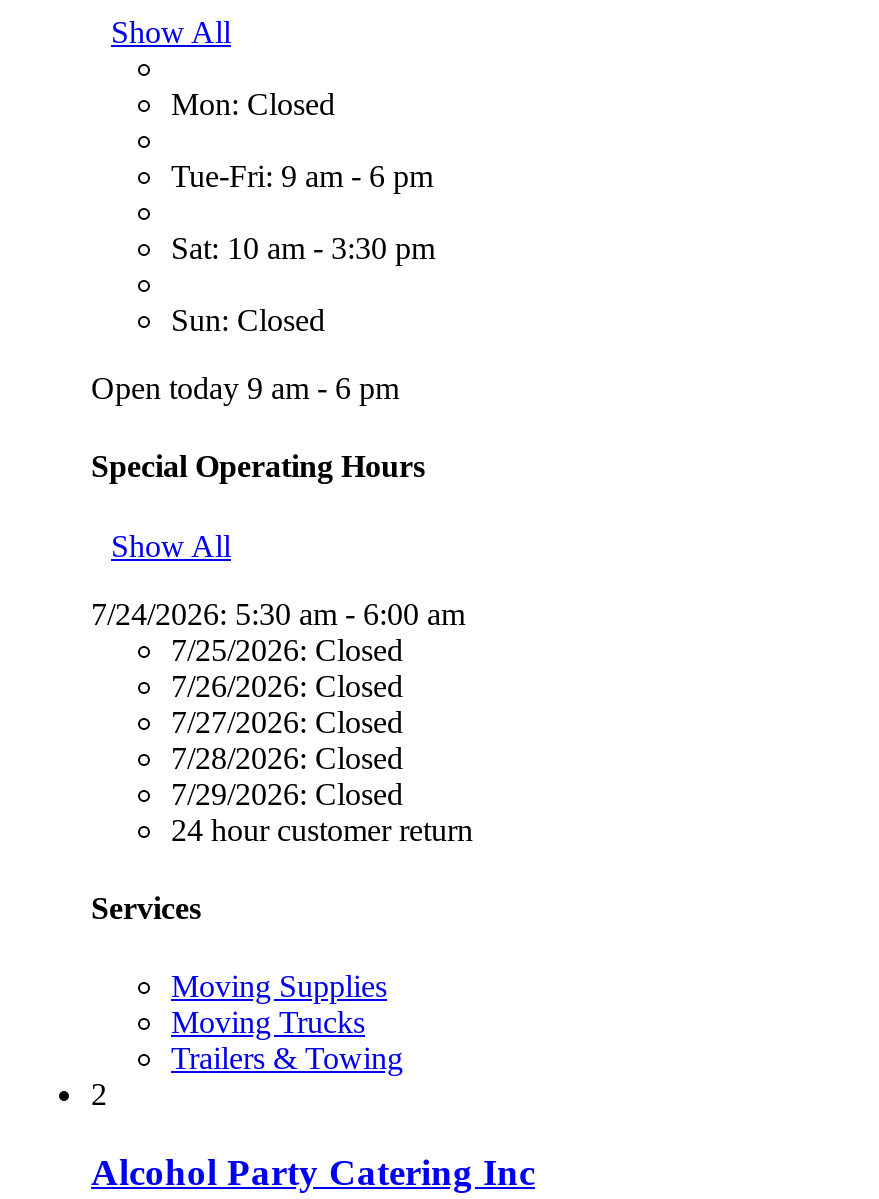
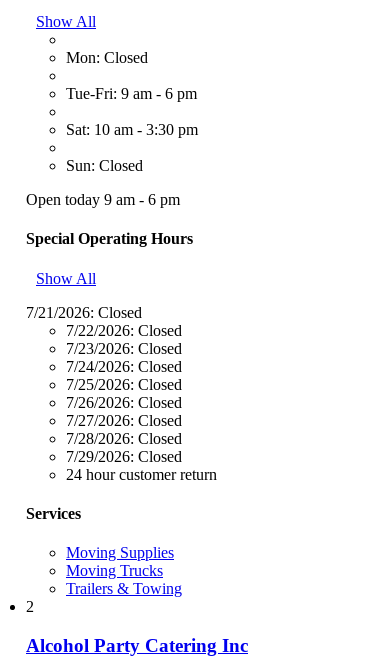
[91,596,465,630] 7/24/2026: 5:30 am - 6:00 am -> [26,304,182,375] 7/21/2026: Closed | 7/22/2026: Closed | 7/23/2026: Closed | 7/24/2026: Closed

